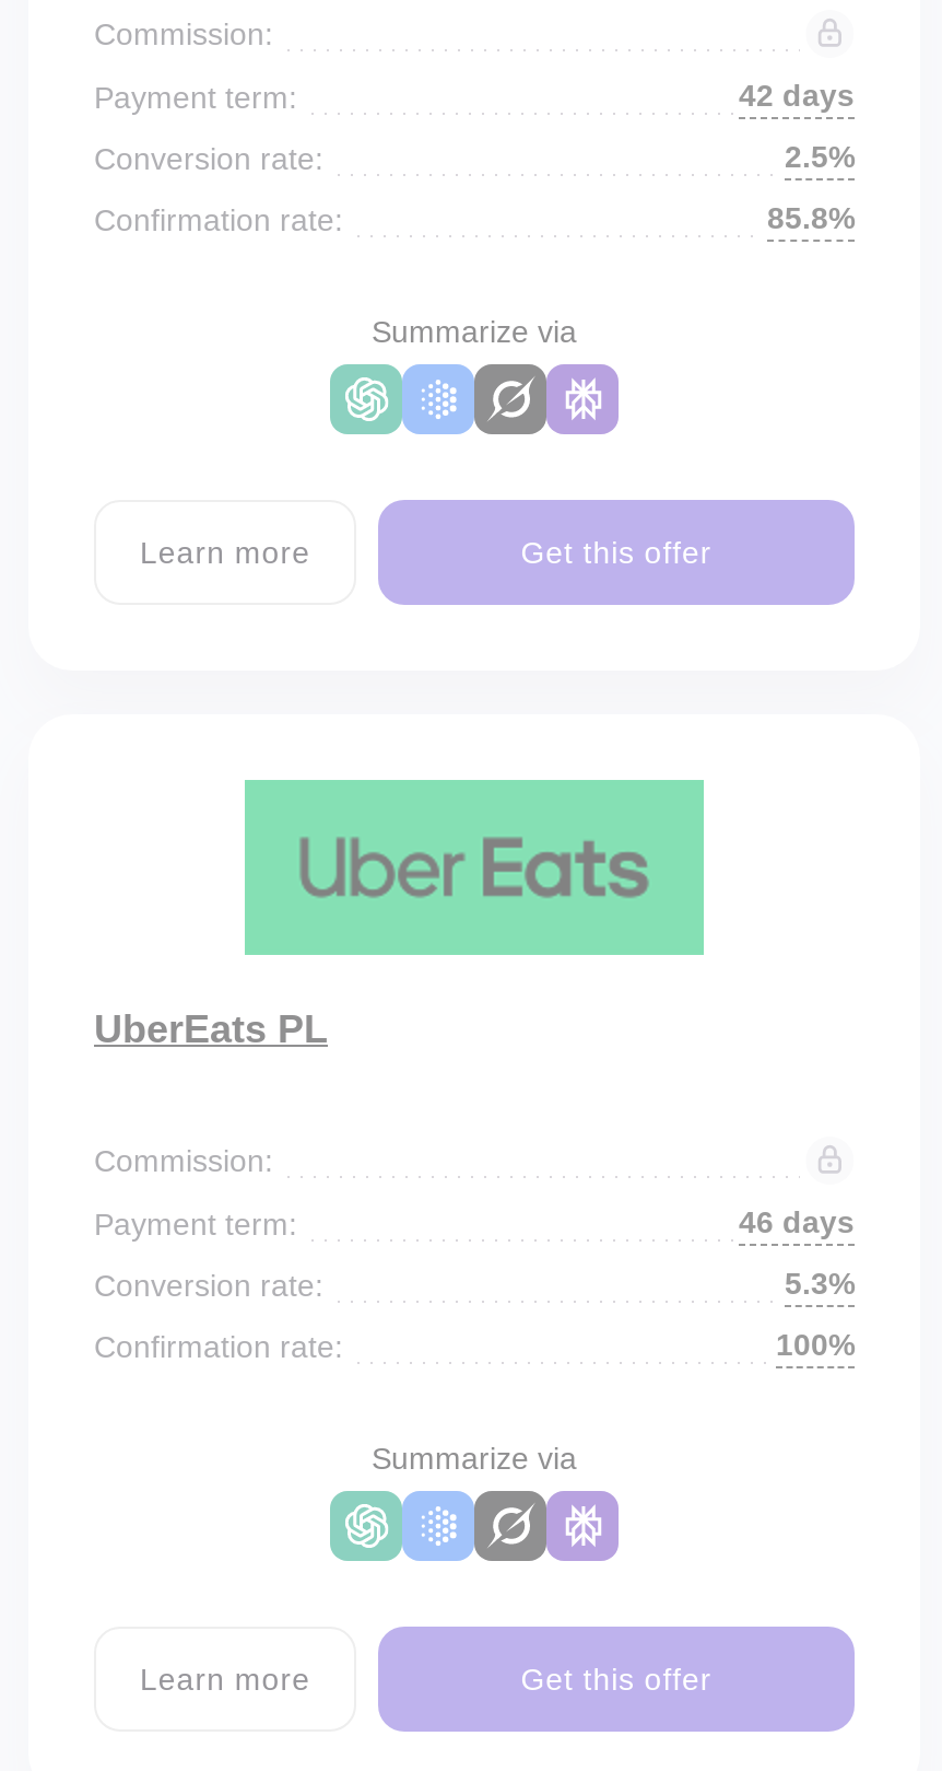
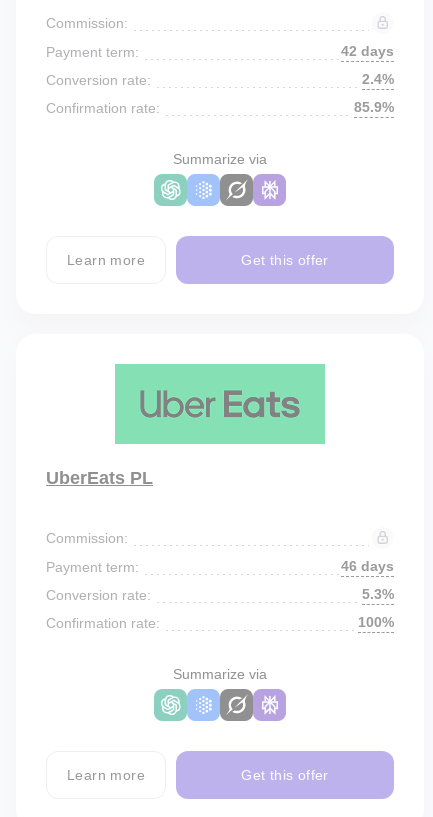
[785,139,855,174] 2.5% -> [362,71,394,87] 2.4%
[767,200,855,235] 85.8% -> [354,99,394,115] 85.9%

